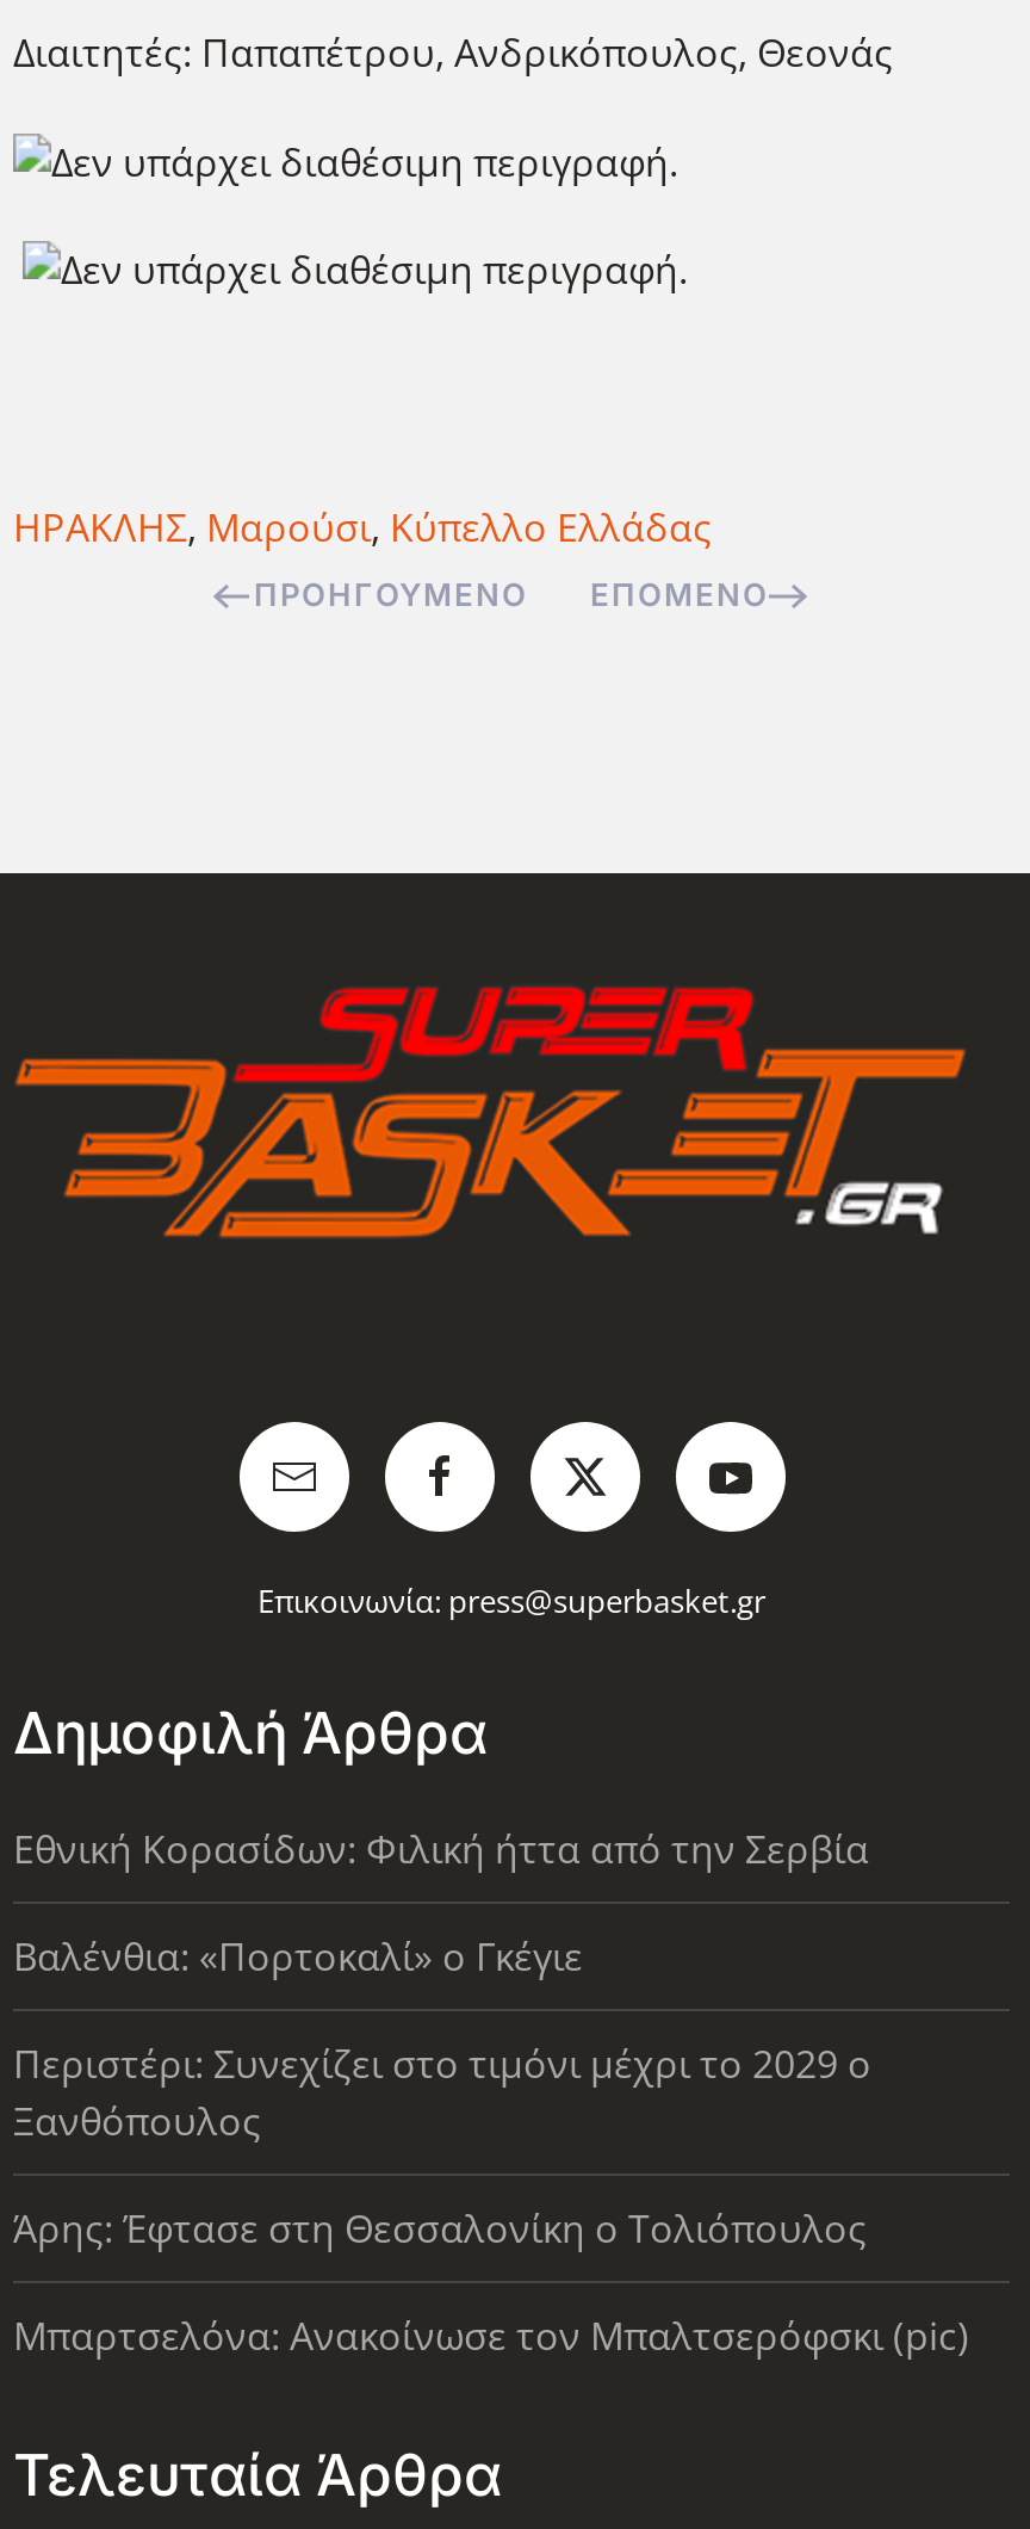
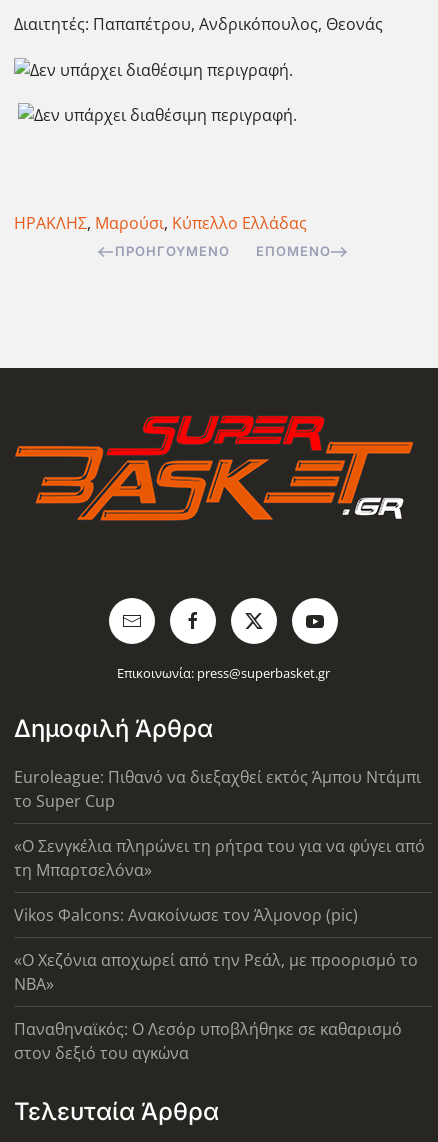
[13,1824,869,1876] Εθνική Κορασίδων: Φιλική ήττα από την Σερβία -> [14,766,421,812] Euroleague: Πιθανό να διεξαχθεί εκτός Άμπου Ντάμπι | το Super Cup
[13,1931,583,1984] Βαλένθια: «Πορτοκαλί» ο Γκέγιε -> [14,835,425,881] «Ο Σενγκέλια πληρώνει τη ρήτρα του για να φύγει από | τη Μπαρτσελόνα»
[13,2038,871,2148] Περιστέρι: Συνεχίζει στο τιμόνι μέχρι το 2029 ο | Ξανθόπουλος -> [14,904,358,926] Vikos Φalcons: Ανακοίνωσε τον Άλμονορ (pic)
[13,2203,867,2256] Άρης: Έφτασε στη Θεσσαλονίκη ο Τολιόπουλος -> [14,949,418,995] «Ο Χεζόνια αποχωρεί από την Ρεάλ, με προορισμό το | ΝΒΑ»
[13,2310,969,2363] Μπαρτσελόνα: Ανακοίνωσε τον Μπαλτσερόφσκι (pic) -> [14,1018,402,1064] Παναθηναϊκός: Ο Λεσόρ υποβλήθηκε σε καθαρισμό | στον δεξιό του αγκώνα

